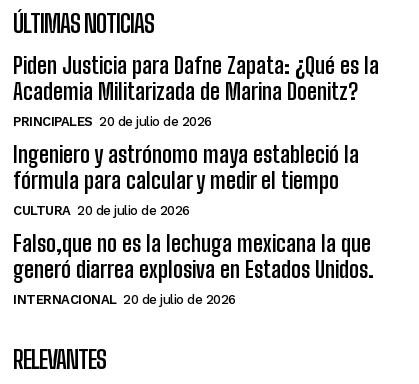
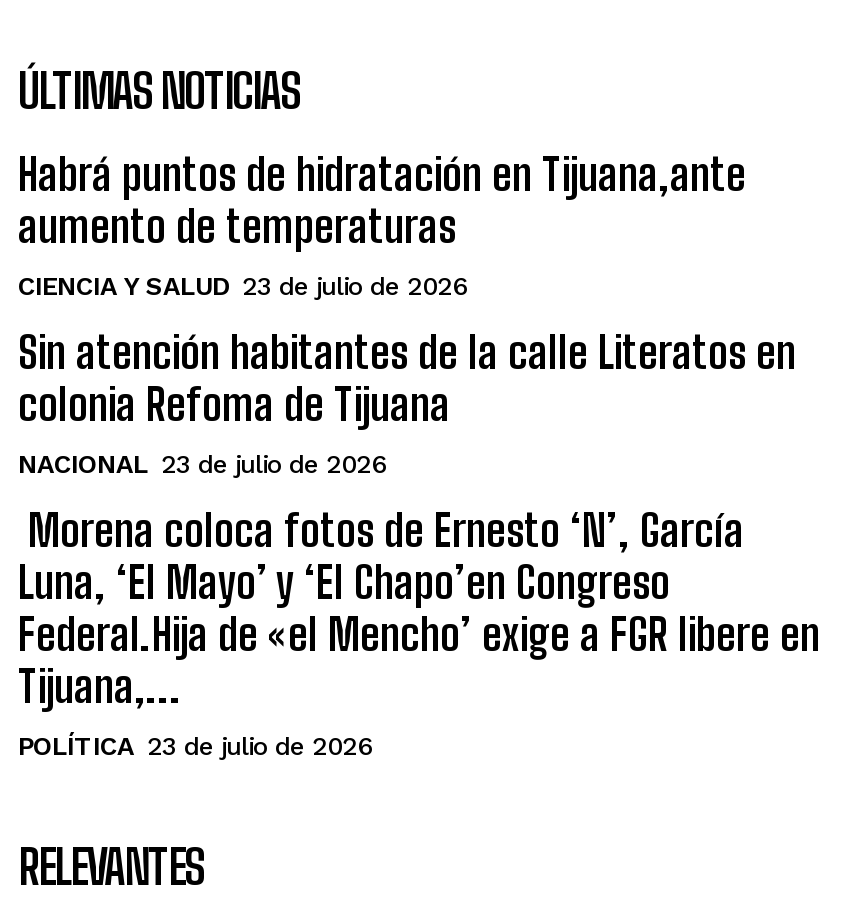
[13,52,379,307] Piden Justicia para Dafne Zapata: ¿Qué es la | Academia Militarizada de Marina Doenitz? | PRINCIPALES 20 de julio de 2026 | Ingeniero y astrónomo maya estableció la | fórmula para calcular y medir el tiempo | CULTURA 20 de julio de 2026 | Falso,que no es la lechuga mexicana la que | generó diarrea explosiva en Estados Unidos. | INTERNACIONAL 20 de julio de 2026 -> [18,148,820,762] Habrá puntos de hidratación en Tijuana,ante | aumento de temperaturas | CIENCIA Y SALUD 23 de julio de 2026 | Sin atención habitantes de la calle Literatos en | colonia Refoma de Tijuana | NACIONAL 23 de julio de 2026 | Morena coloca fotos de Ernesto ‘N’, García | Luna, ‘El Mayo’ y ‘El Chapo’en Congreso | Federal.Hija de «el Mencho’ exige a FGR libere en | Tijuana,... | POLÍTICA 23 de julio de 2026

